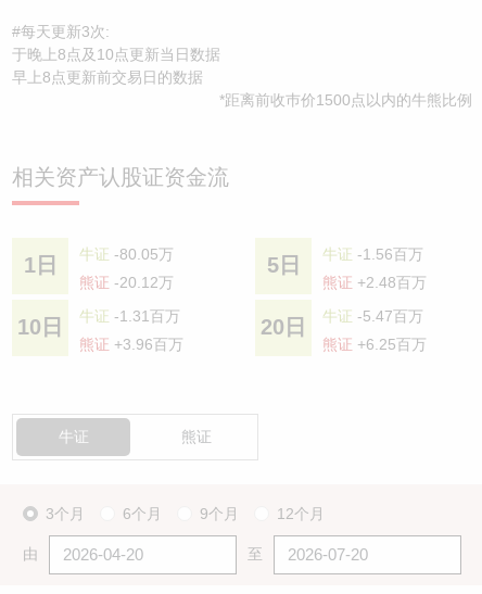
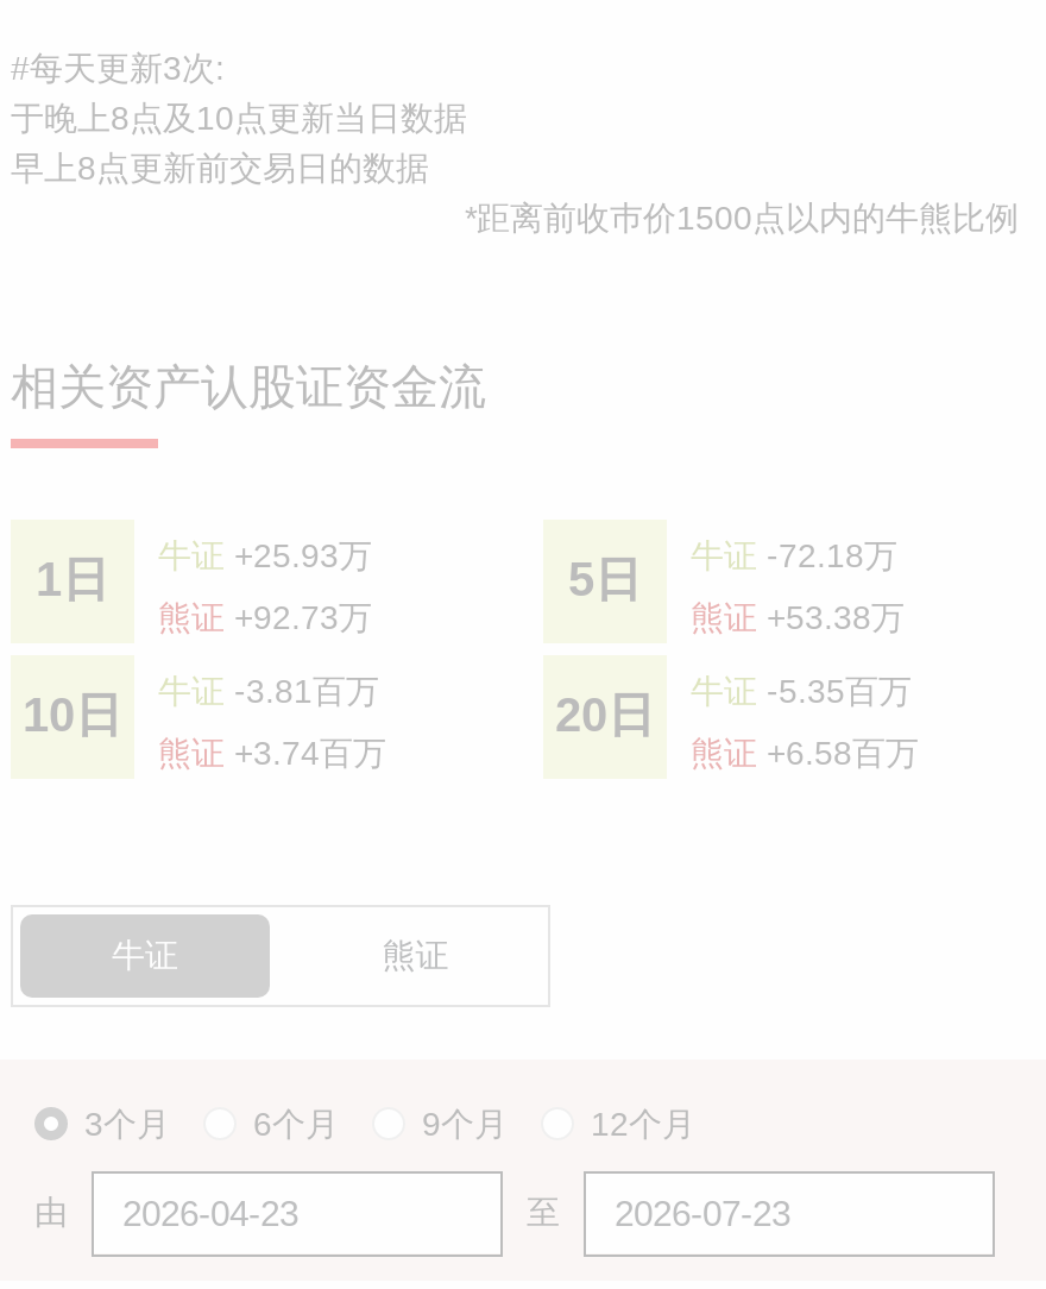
[23,245,174,276] 1日 牛证-80.05万 -> [36,535,372,604] 1日 牛证+25.93万
[267,245,423,276] 5日 牛证-1.56百万 -> [568,535,897,604] 5日 牛证-72.18万
[79,273,174,291] 熊证-20.12万 -> [158,597,372,635] 熊证+92.73万
[322,273,427,291] 熊证+2.48百万 -> [691,597,905,635] 熊证+53.38万
[17,307,180,338] 10日 牛证-1.31百万 -> [23,671,379,740] 10日 牛证-3.81百万
[261,307,423,338] 20日 牛证-5.47百万 -> [555,671,912,740] 20日 牛证-5.35百万
[79,335,183,352] 熊证+3.96百万 -> [158,733,386,771] 熊证+3.74百万
[322,335,427,352] 熊证+6.25百万 -> [691,733,919,771] 熊证+6.58百万

